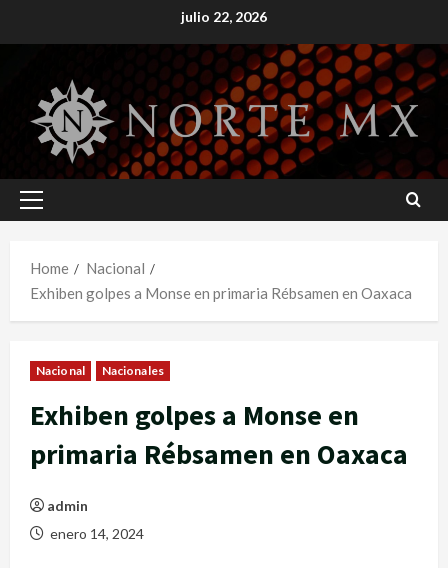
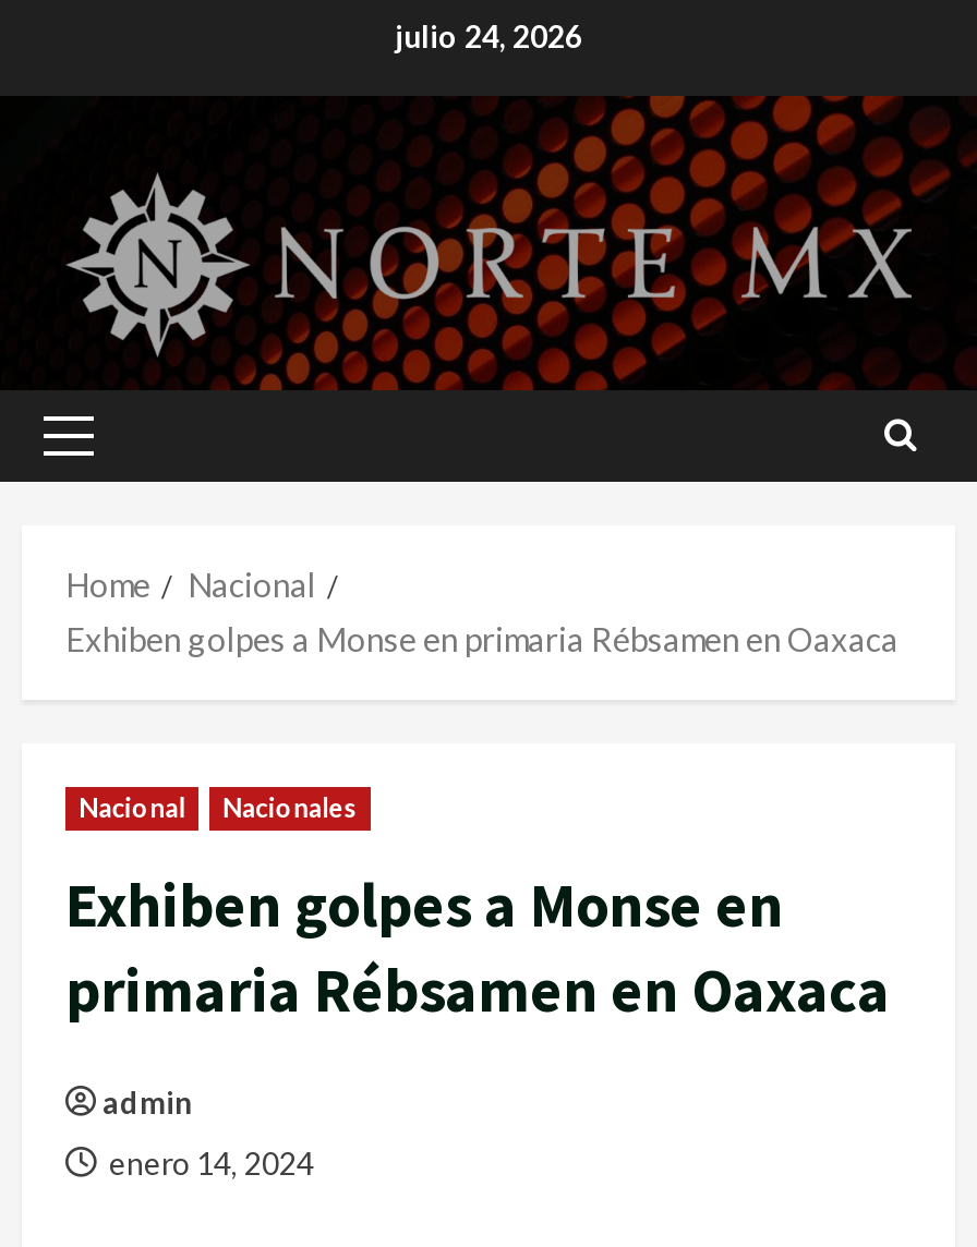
[181,8,267,25] julio 22, 2026 -> [395,17,582,55] julio 24, 2026

